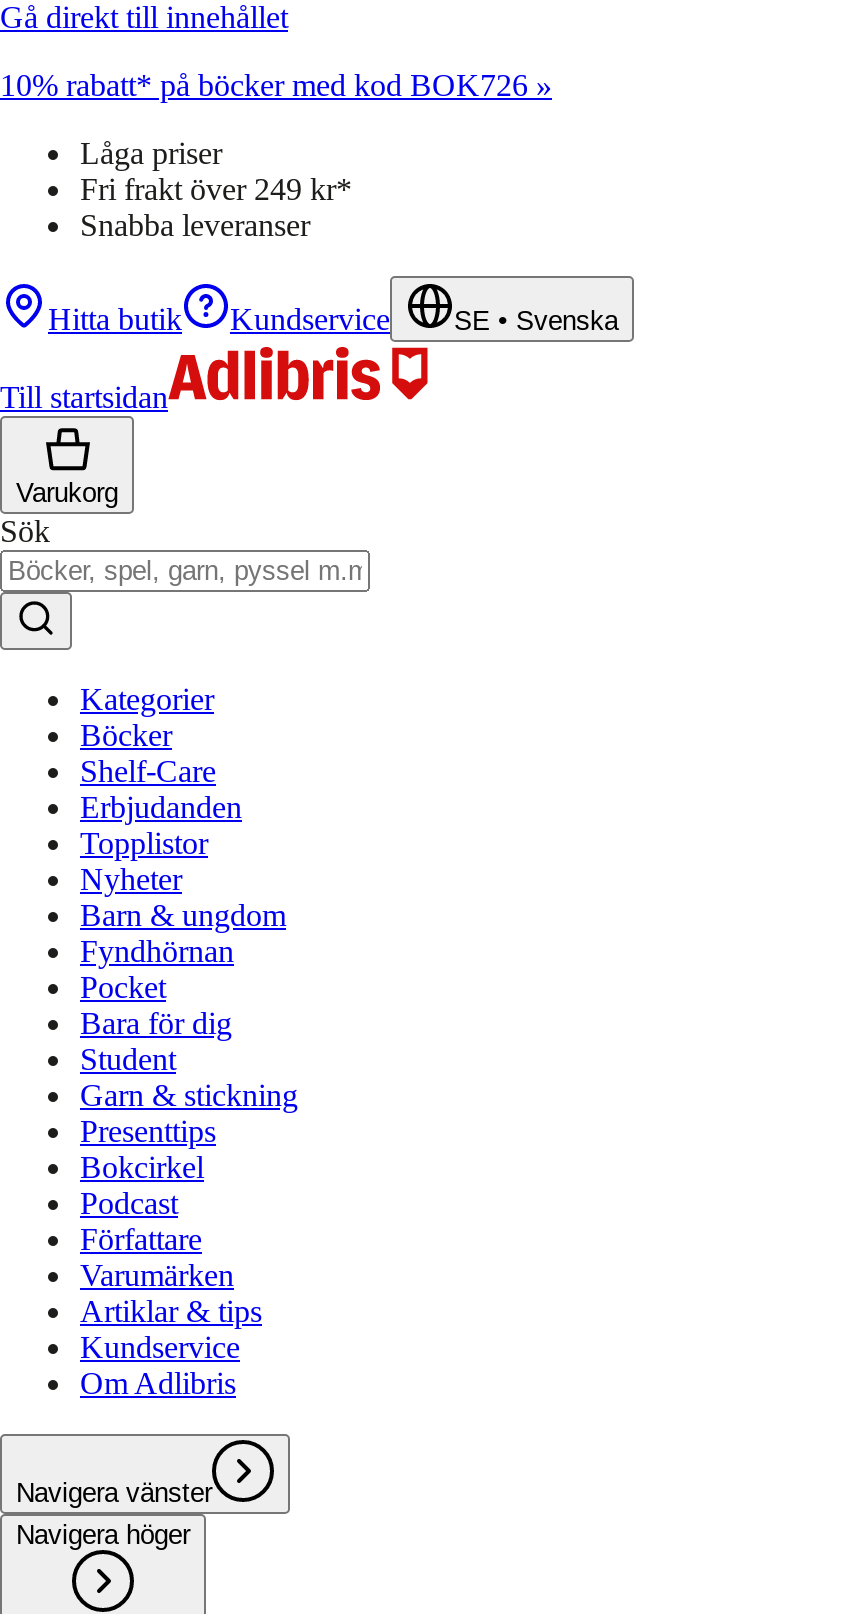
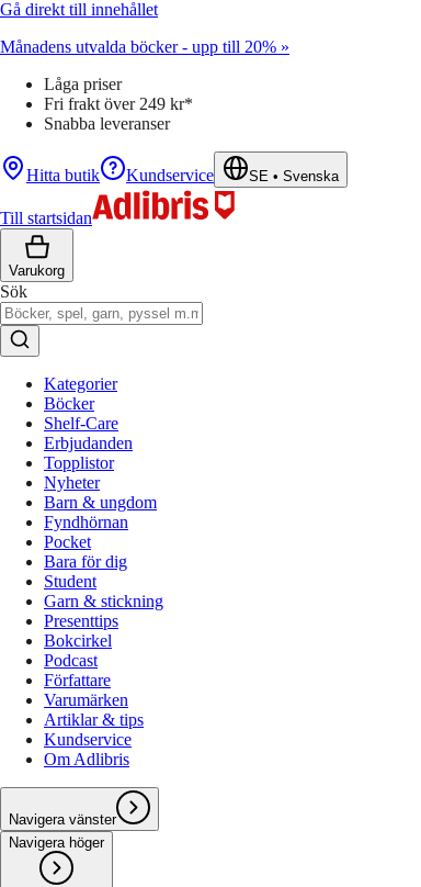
[0,68,552,102] 10% rabatt* på böcker med kod BOK726 » -> [0,37,289,56] Månadens utvalda böcker - upp till 20% »

